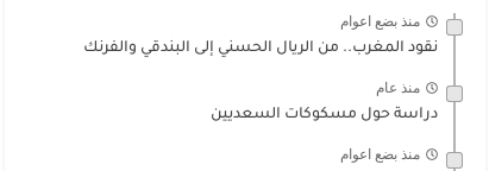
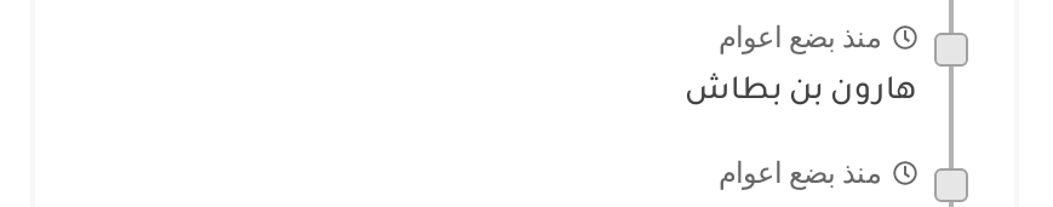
[83,40,438,123] نقود المغرب.. من الريال الحسني إلى البندقي والفرنك | منذ عام | دراسة حول مسكوكات السعديين -> [685,76,917,110] هارون بن بطاش

